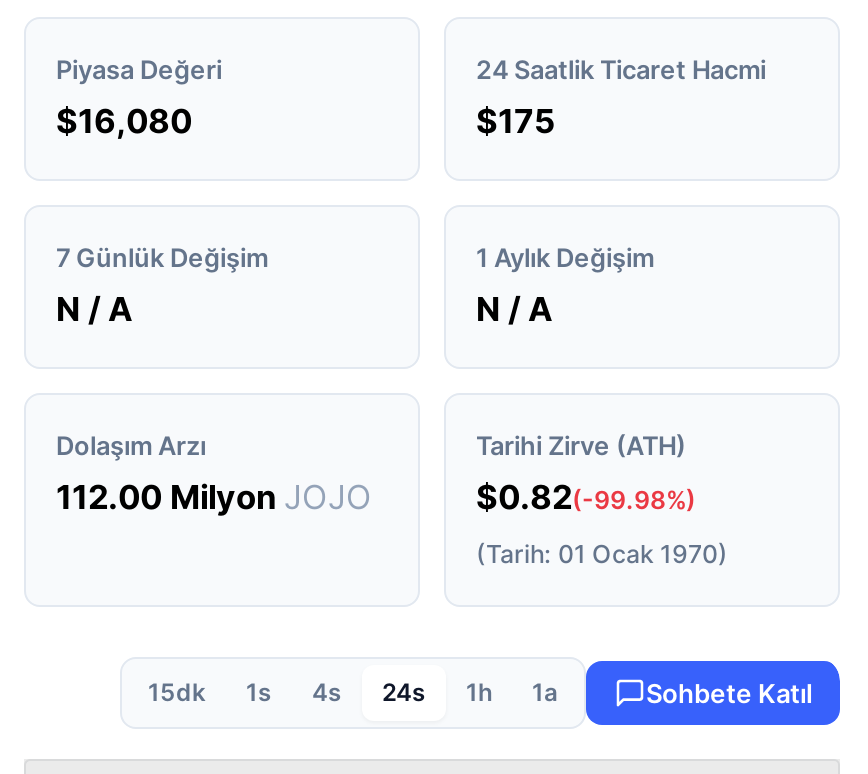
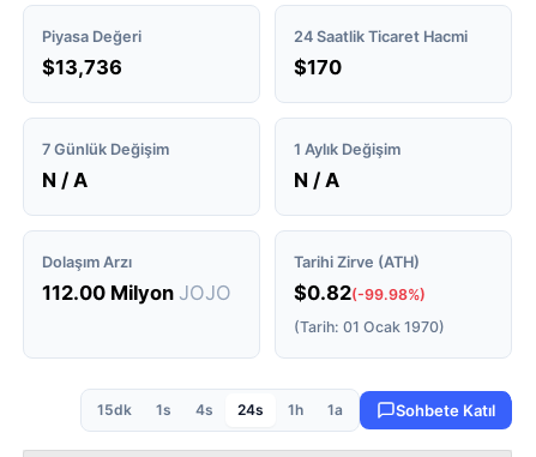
[56,102,192,142] $16,080 -> [42,56,122,80] $13,736
[476,102,556,142] $175 -> [294,56,342,80] $170

